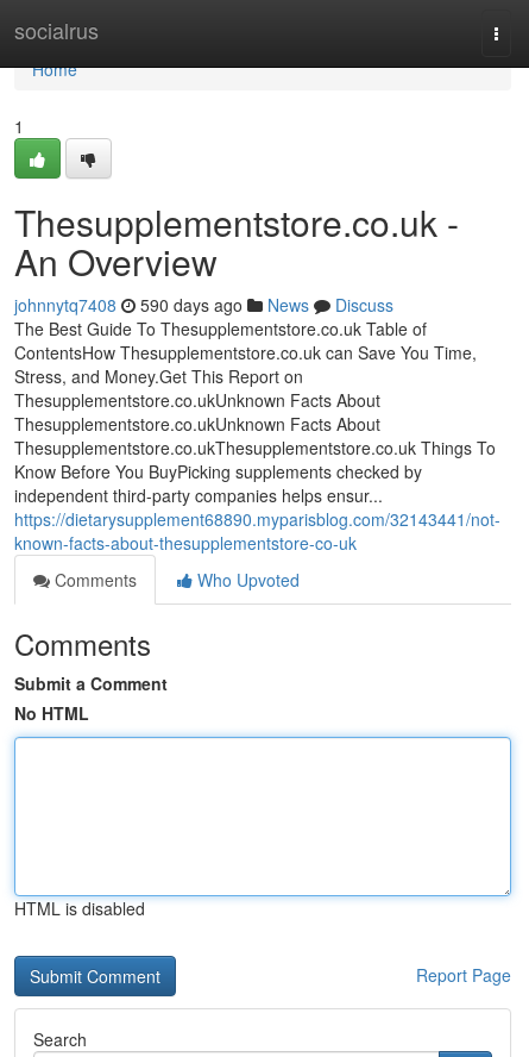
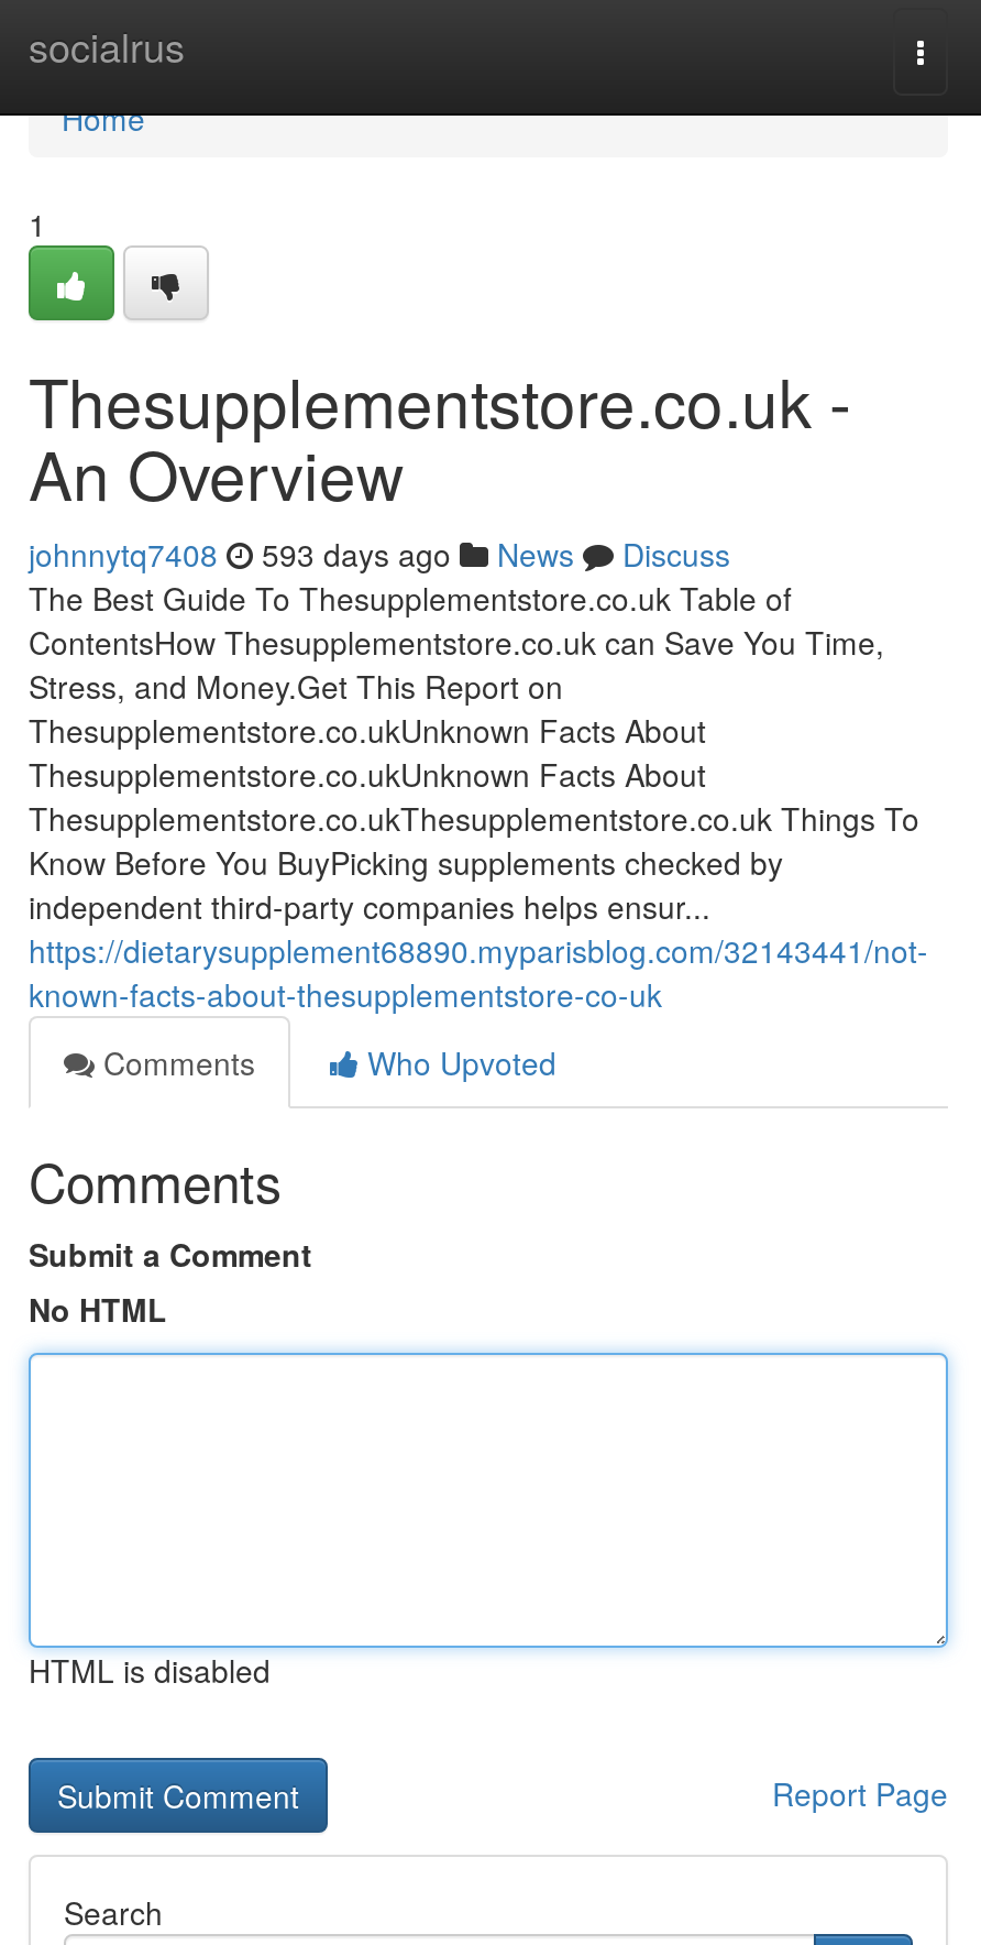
[14,293,393,317] johnnytq7408 590 days ago News Discuss -> [29,532,730,576] johnnytq7408 593 days ago News Discuss

